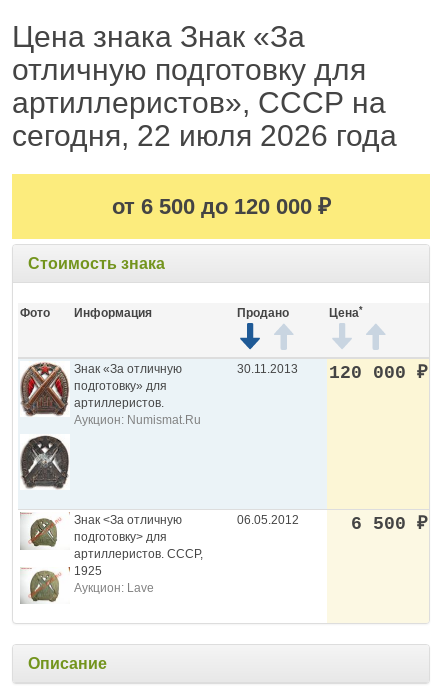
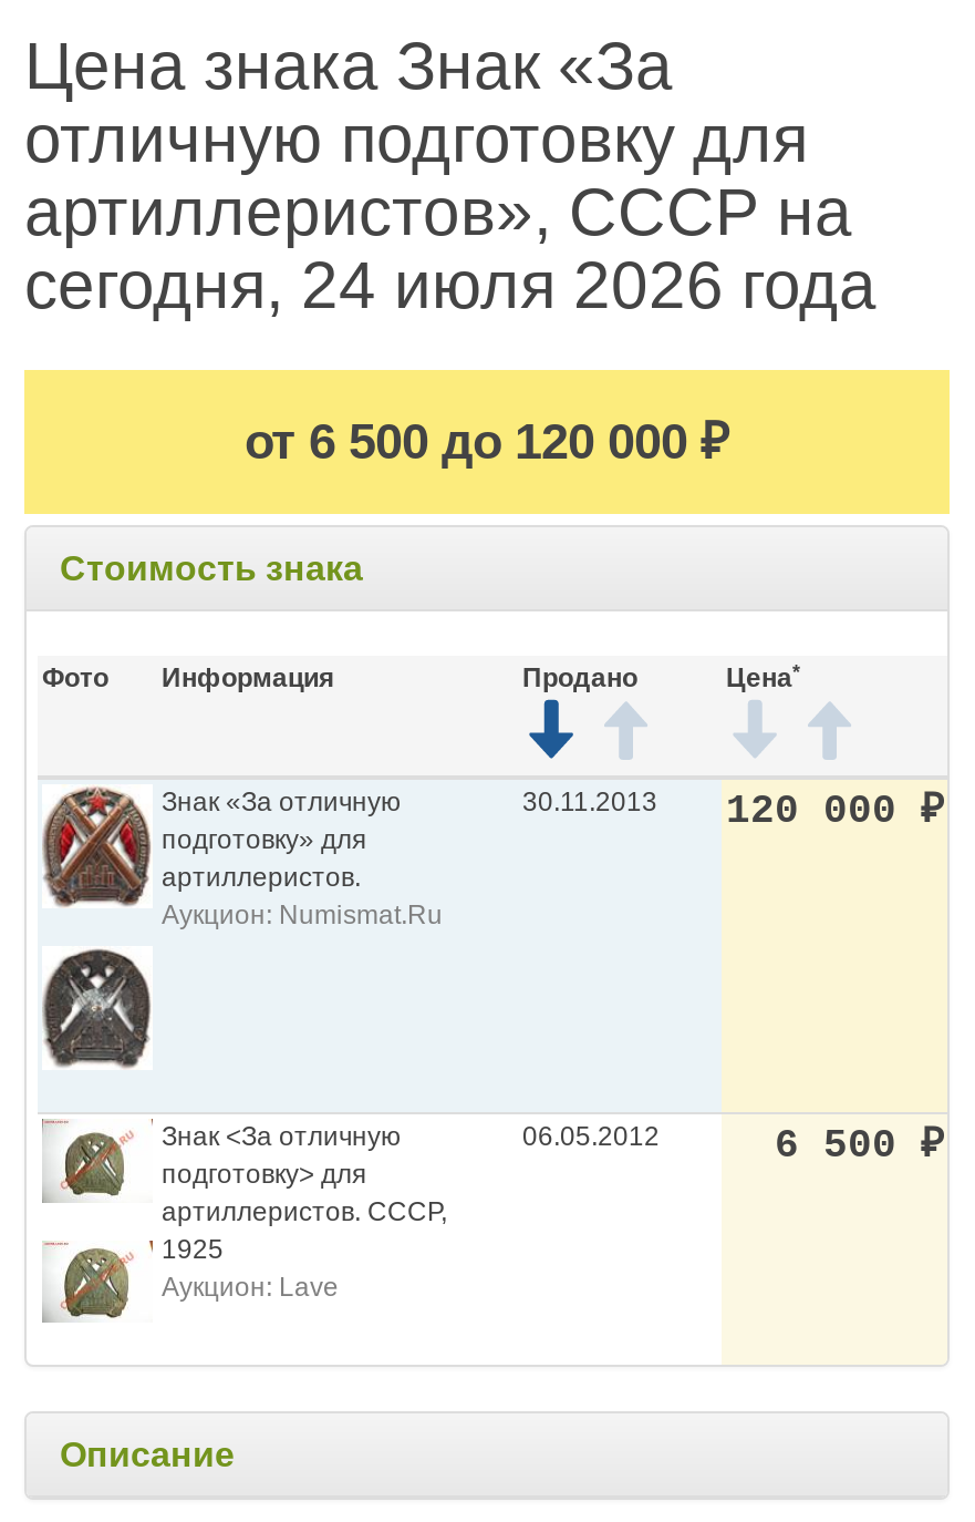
[12,119,397,152] сегодня, 22 июля 2026 года -> [24,248,877,321] сегодня, 24 июля 2026 года

